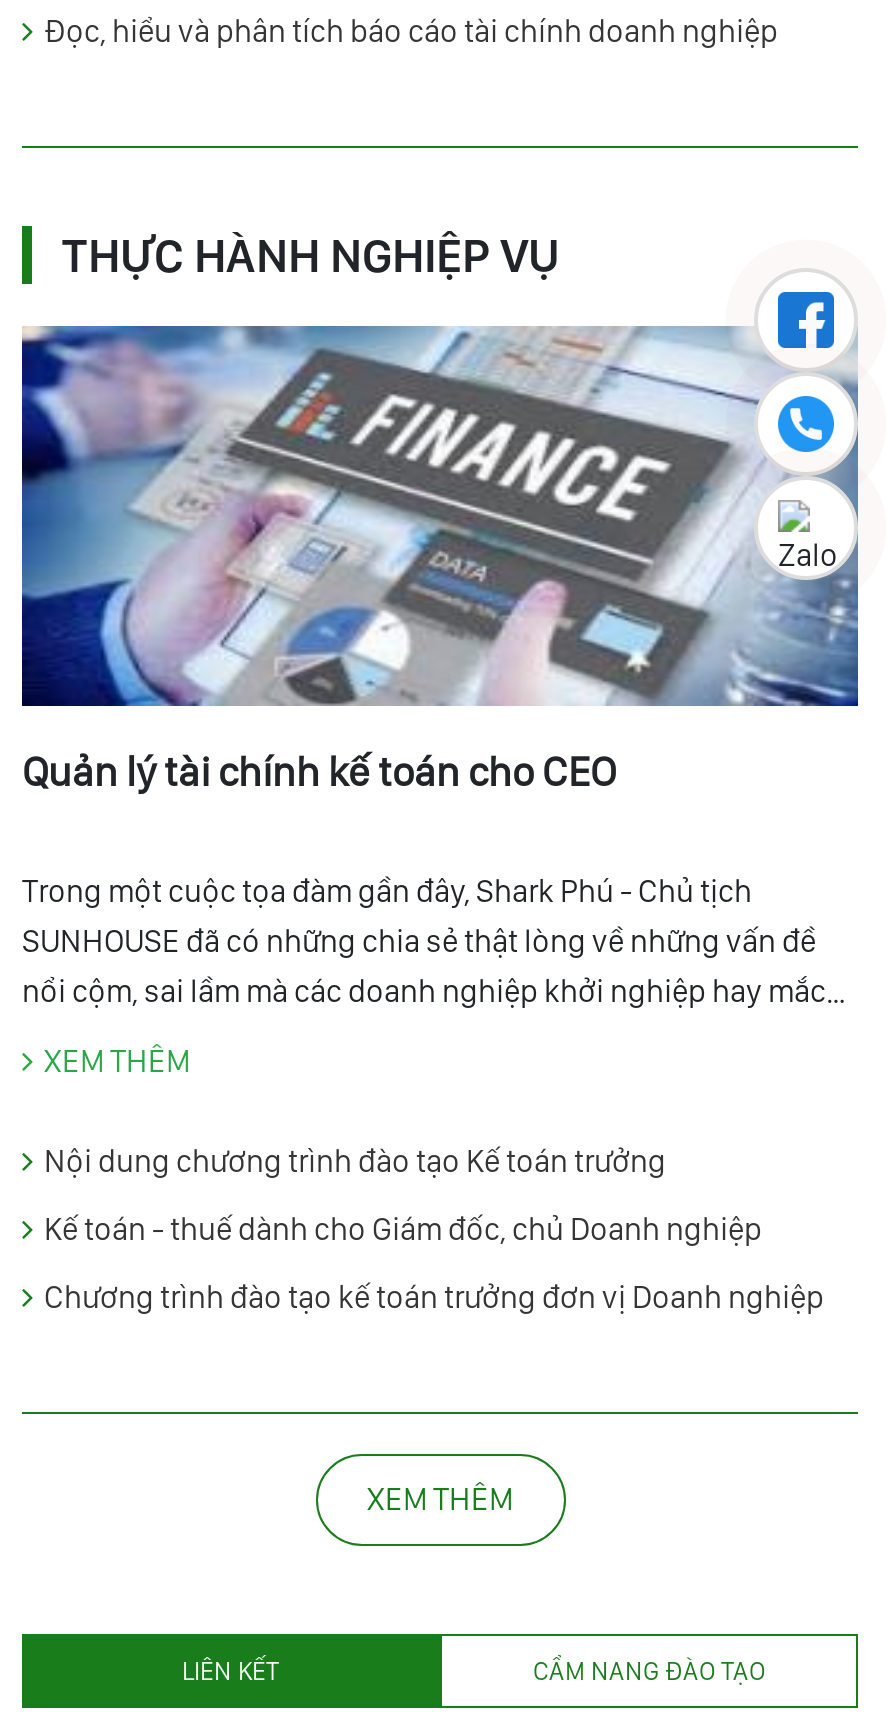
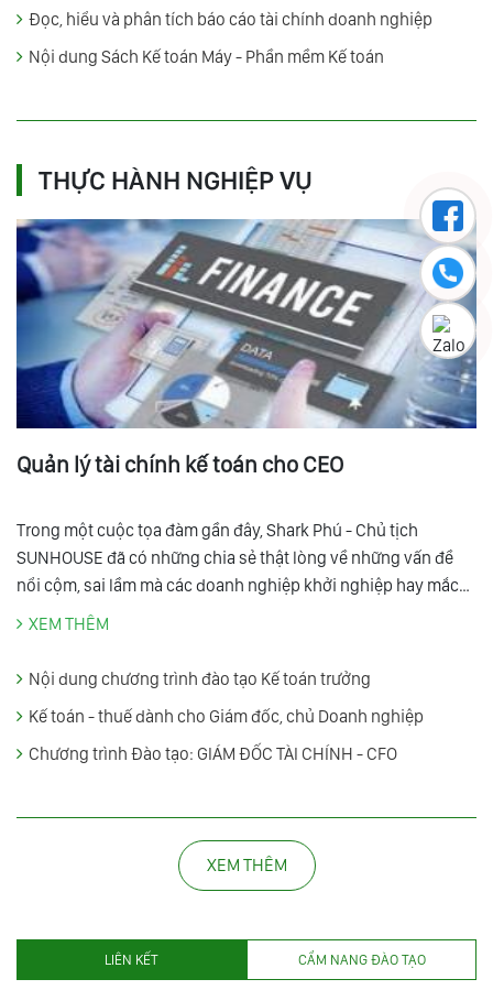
none -> [29,47,384,68] Nội dung Sách Kế toán Máy - Phần mềm Kế toán
[44,1279,824,1317] Chương trình đào tạo kế toán trưởng đơn vị Doanh nghiệp -> [29,744,397,765] Chương trình Đào tạo: GIÁM ĐỐC TÀI CHÍNH - CFO

